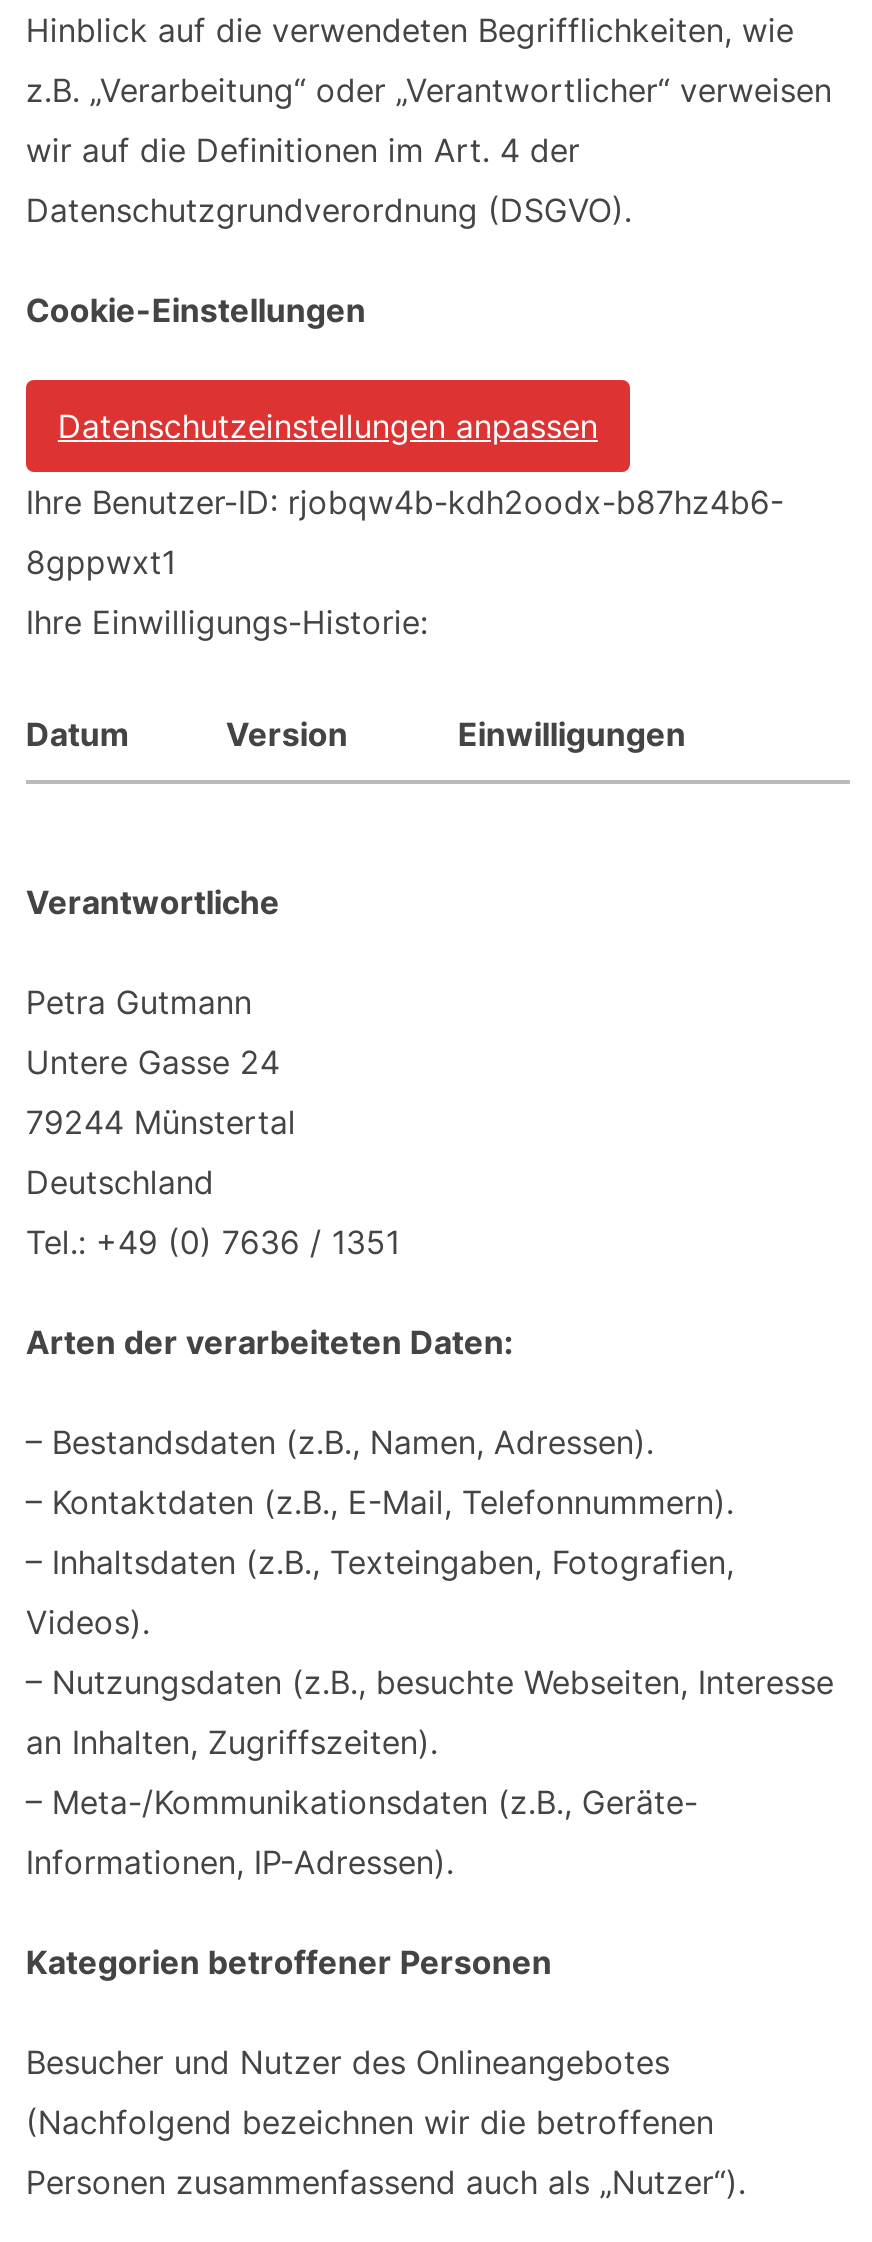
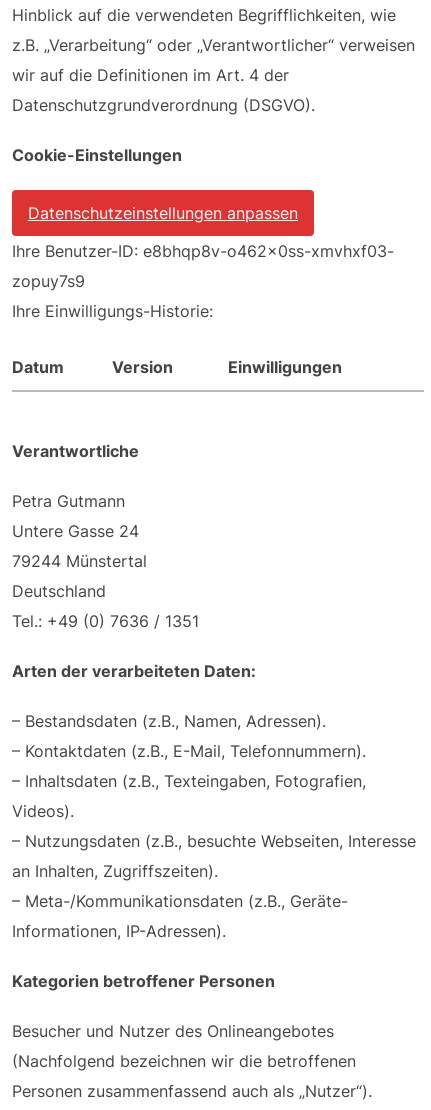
[26,482,784,522] Ihre Benutzer-ID: rjobqw4b-kdh2oodx-b87hz4b6- -> [12,241,394,261] Ihre Benutzer-ID: e8bhqp8v-o462x0ss-xmvhxf03-
[26,542,176,582] 8gppwxt1 -> [12,271,85,291] zopuy7s9

